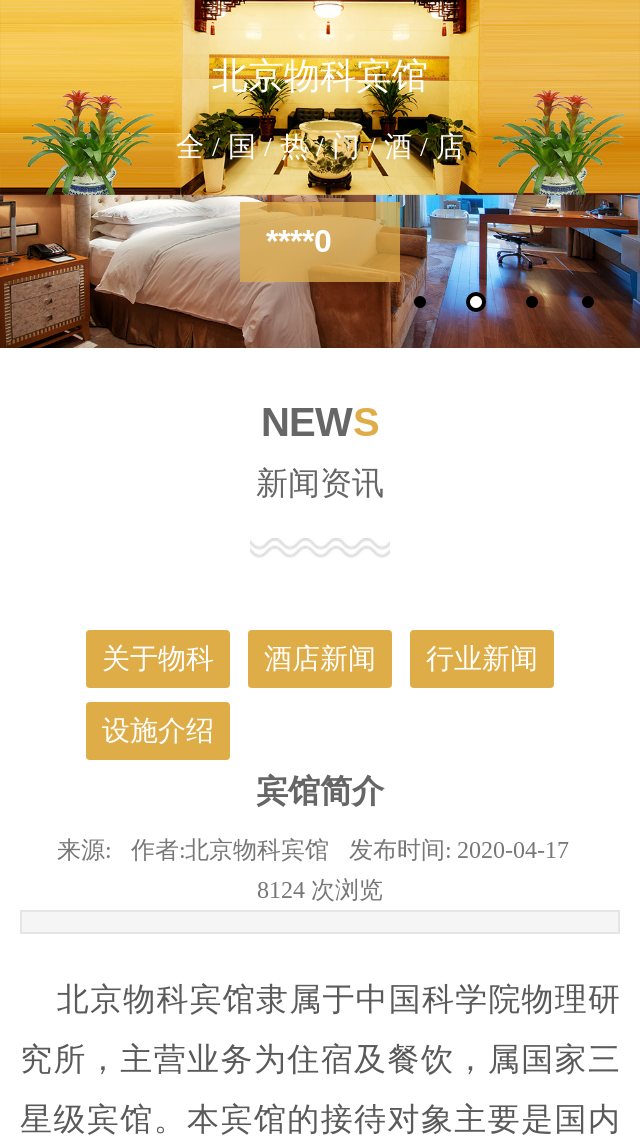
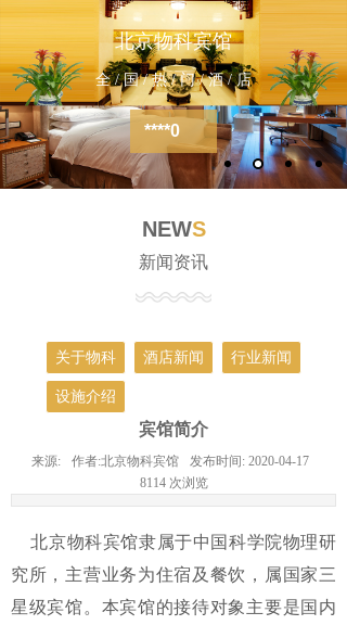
[257,876,383,904] 8124次浏览 -> [139,475,208,490] 8114次浏览

